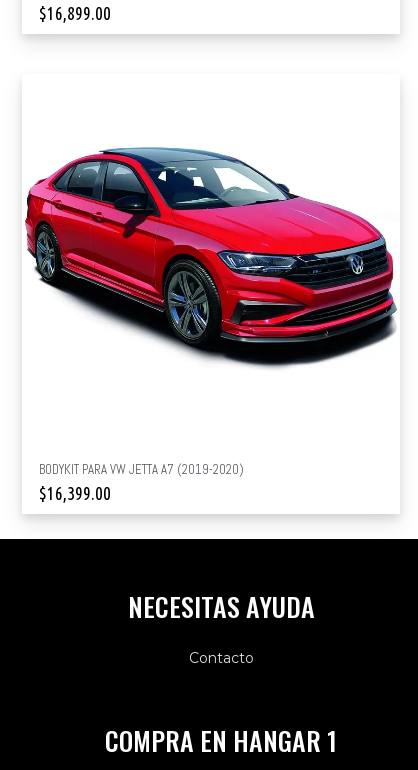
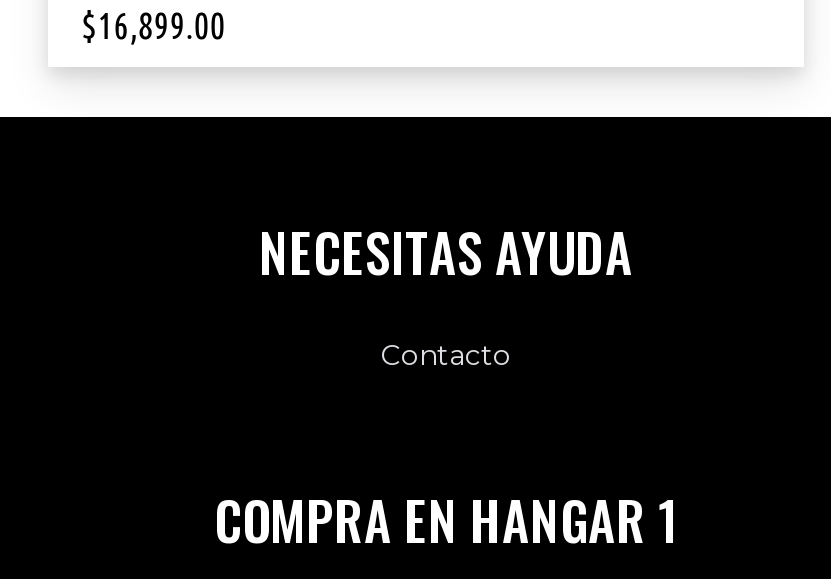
[24,146,398,369] [image] -> none
[39,461,244,503] BODYKIT PARA VW JETTA A7 (2019-2020) | $16,399.00 -> none

